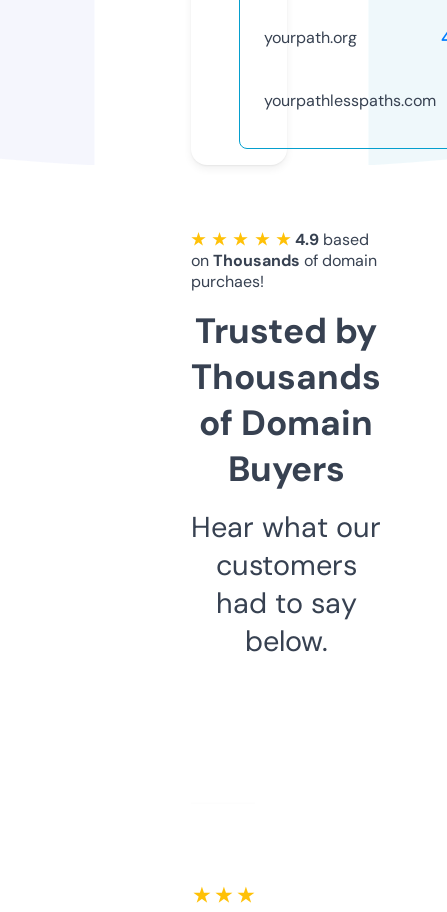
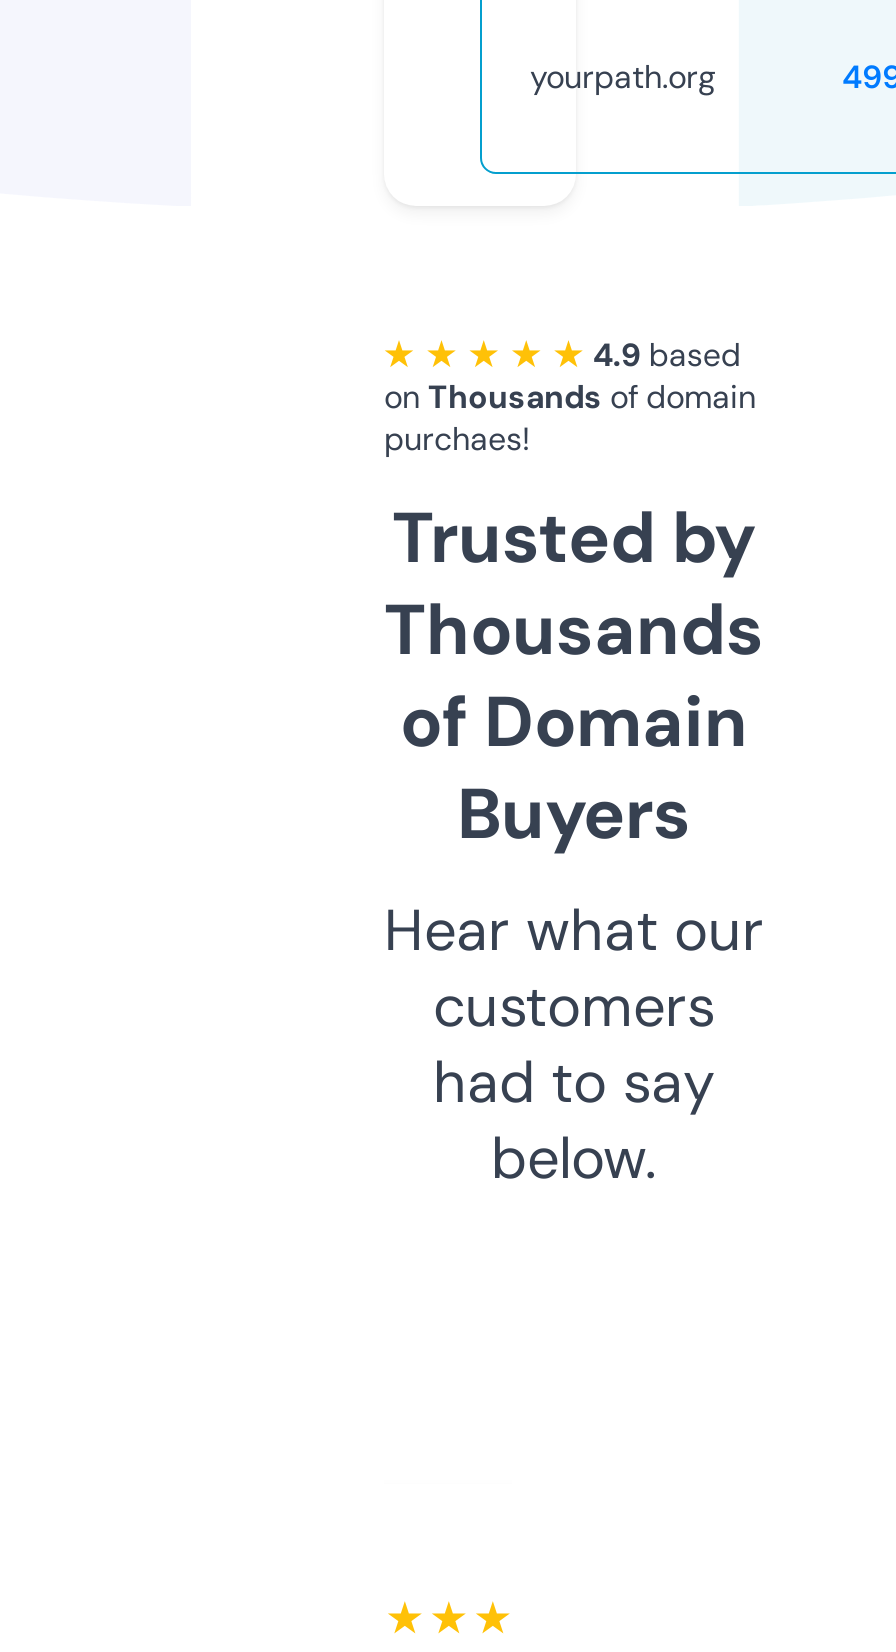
[264,90,436,111] yourpathlesspaths.com -> none

